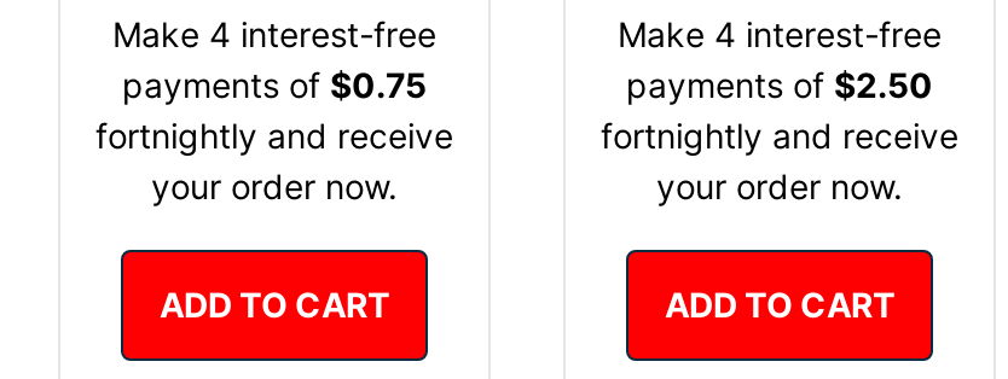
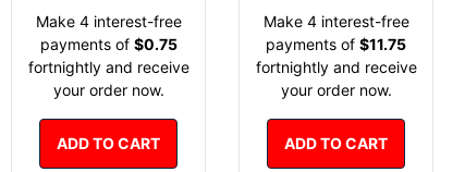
[626,64,933,105] payments of $2.50 -> [266,35,406,53] payments of $11.75

